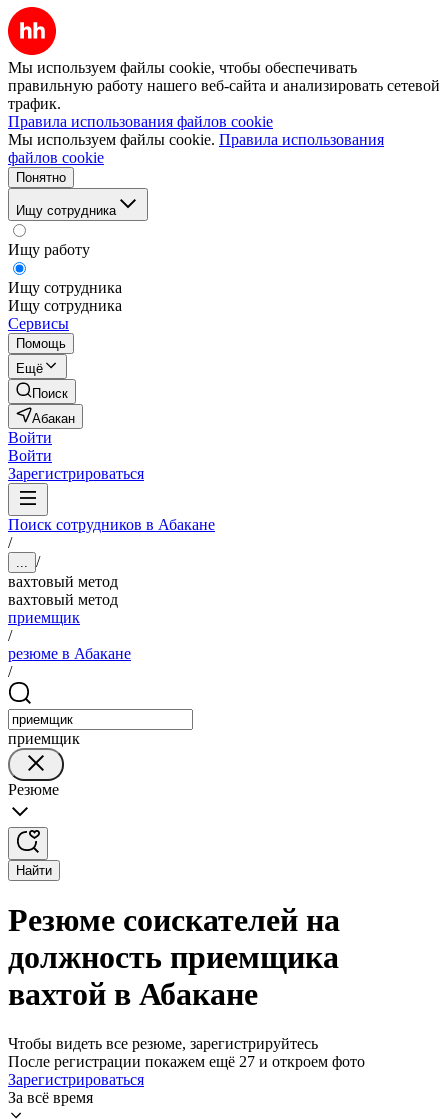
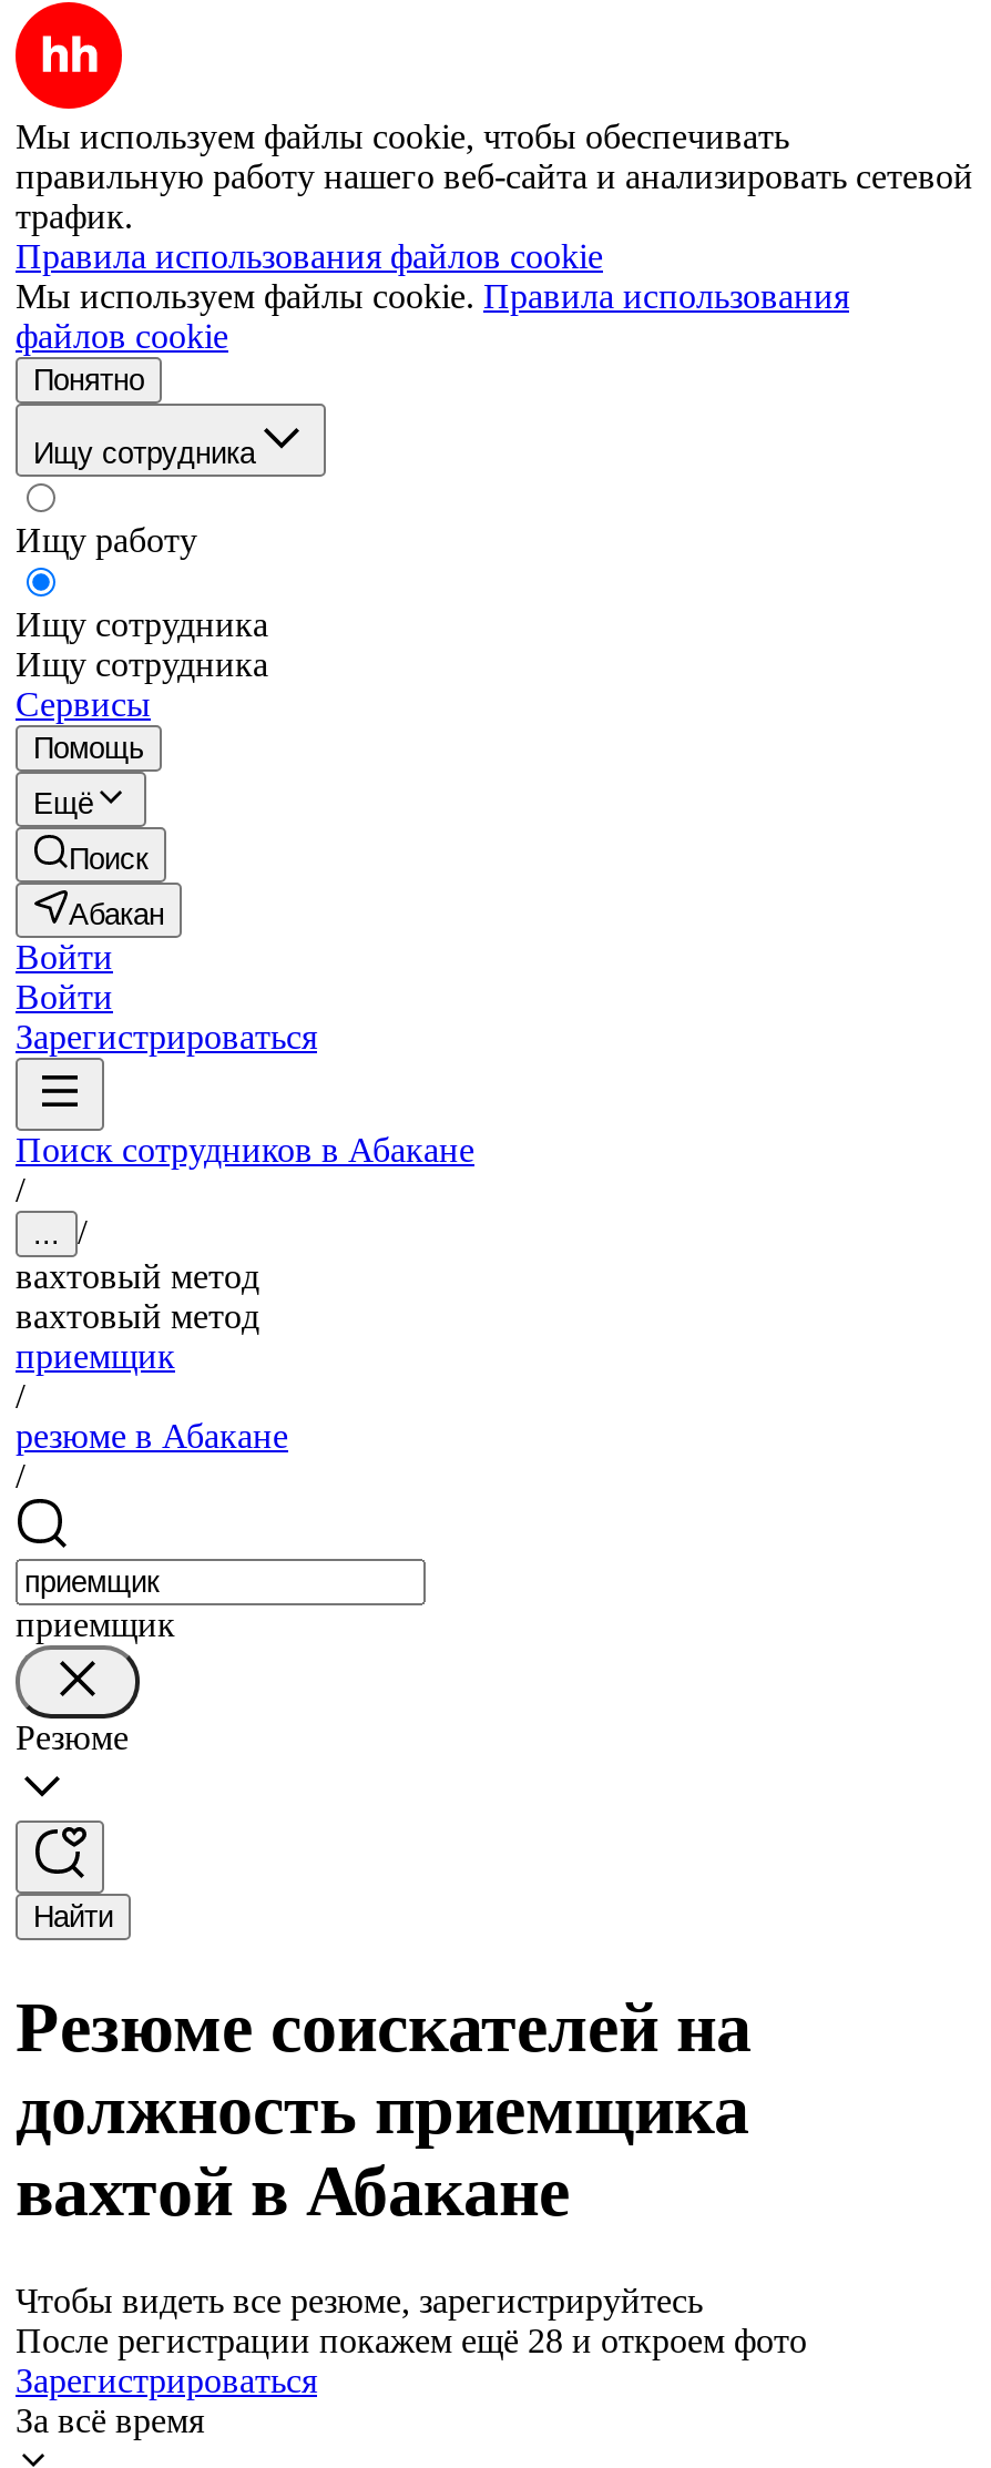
[8,1053,365,1070] После регистрации покажем ещё 27 и откроем фото -> [16,2321,807,2359] После регистрации покажем ещё 28 и откроем фото

